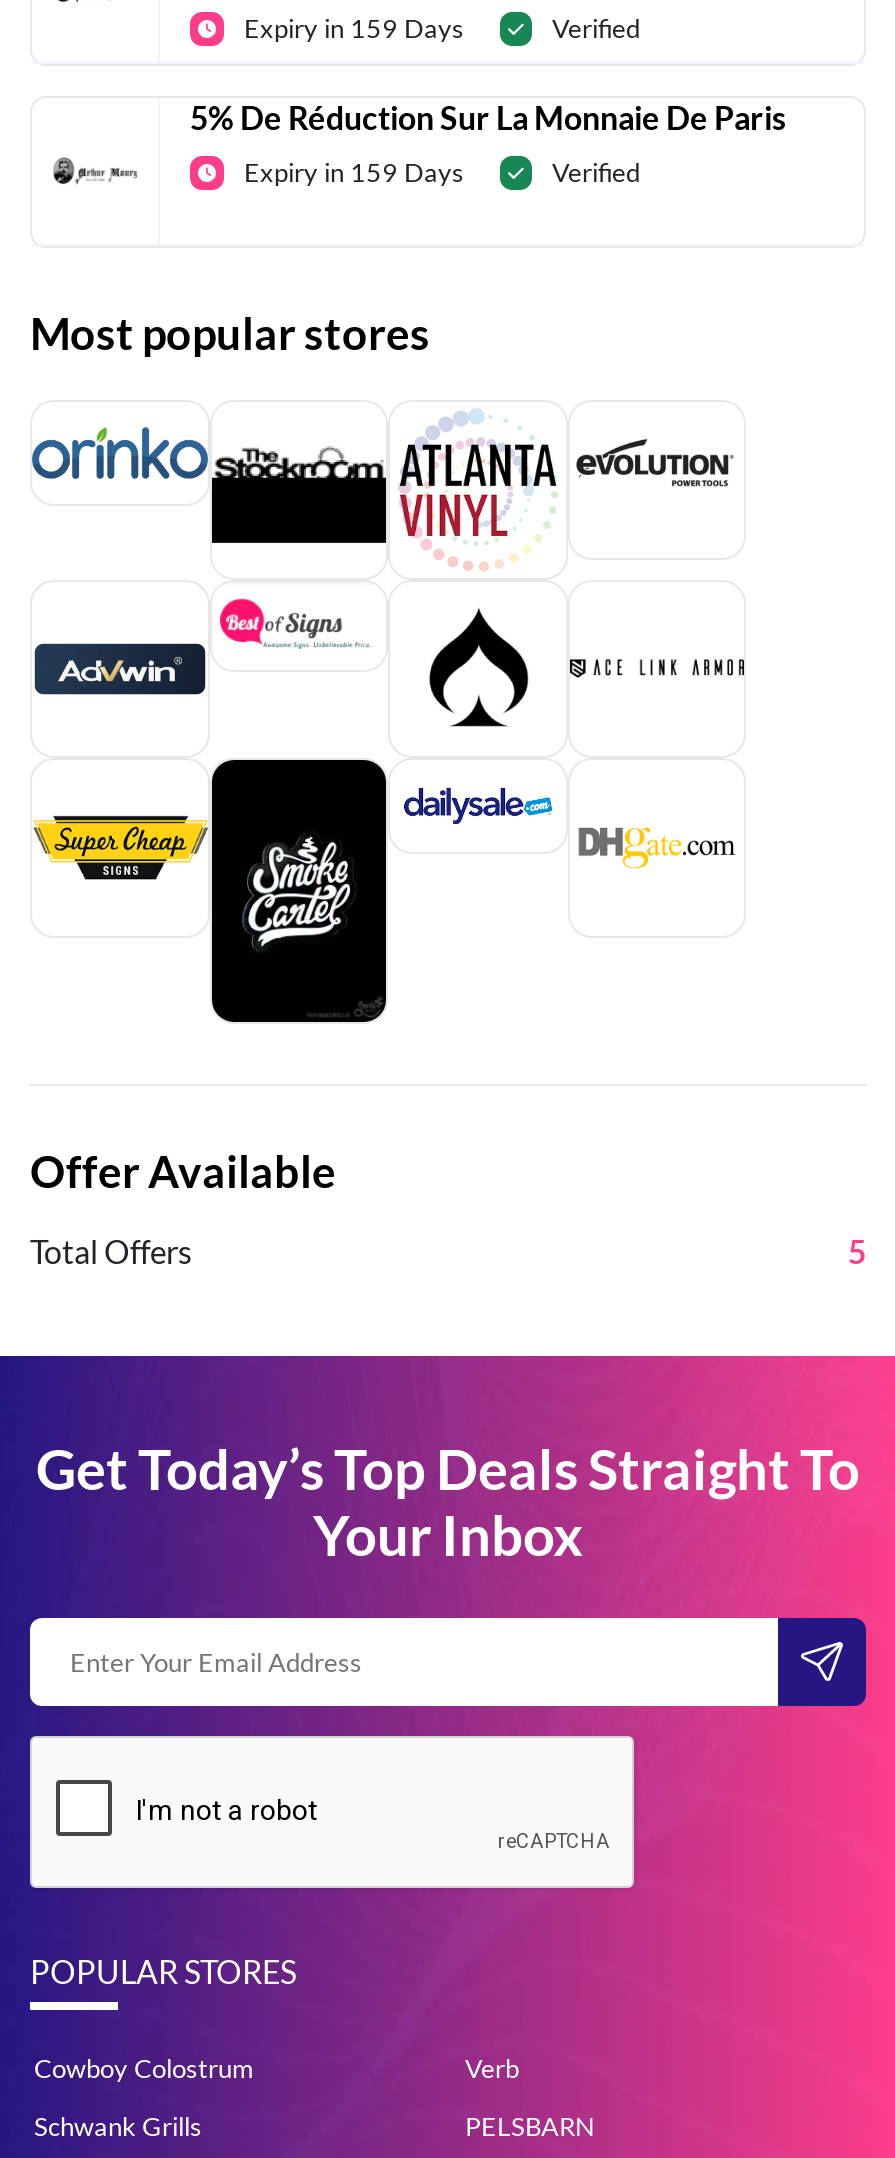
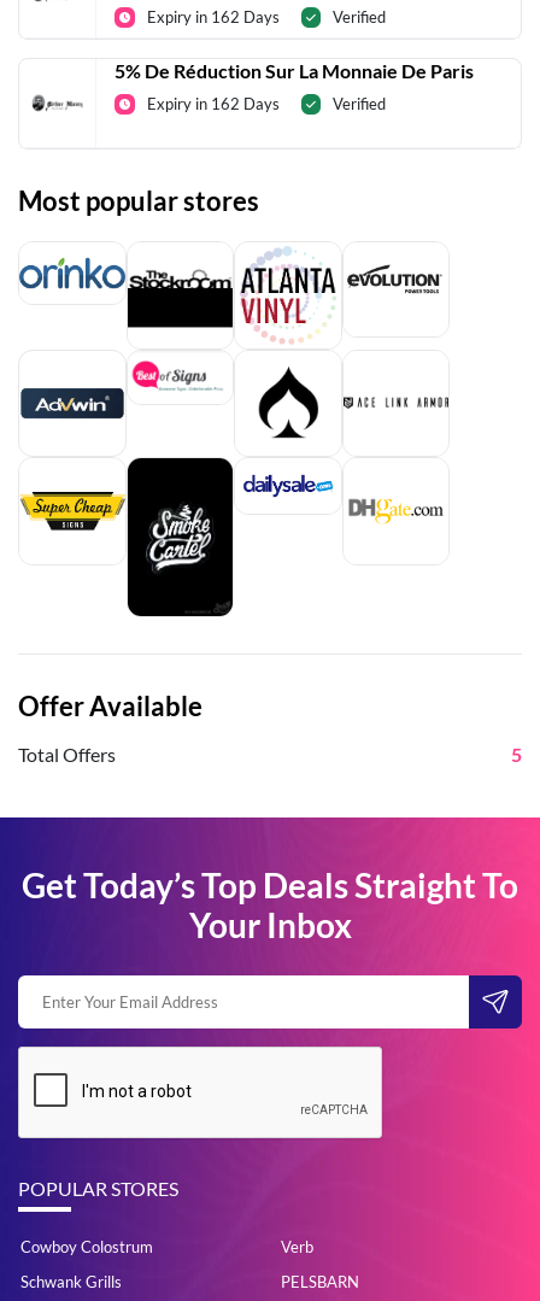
[244,12,464,44] Expiry in 159 Days -> [147,7,280,27] Expiry in 162 Days
[244,156,464,188] Expiry in 159 Days -> [147,94,280,113] Expiry in 162 Days

